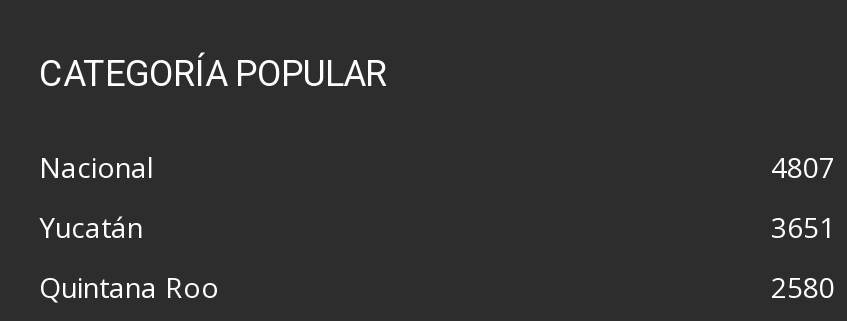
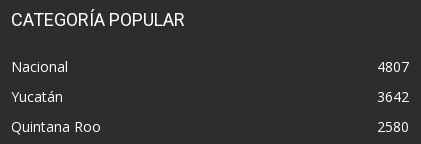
[771,208,835,246] 3651 -> [377,87,409,106] 3642

